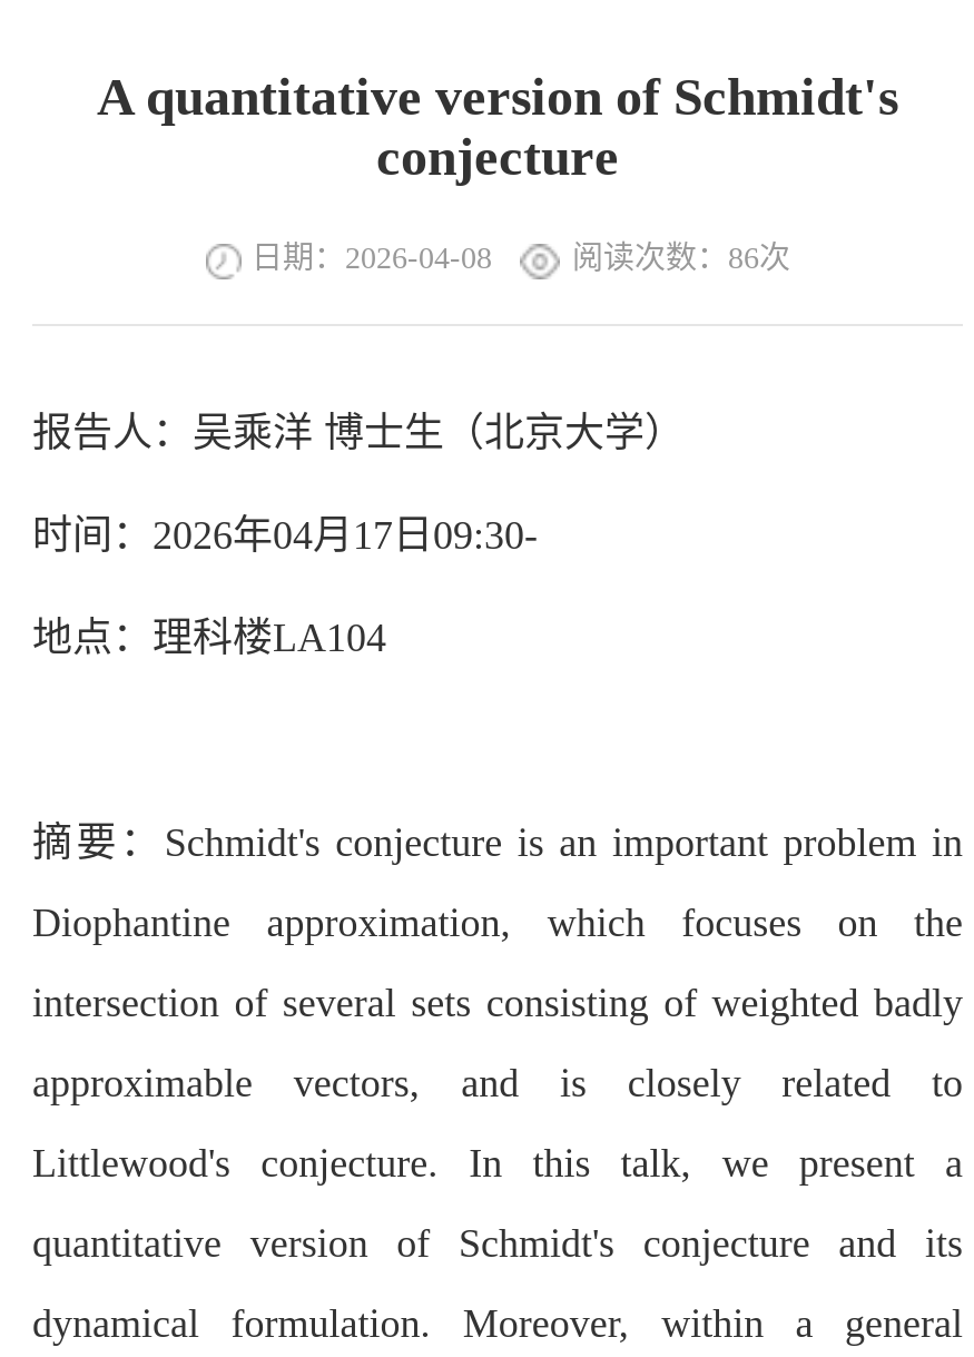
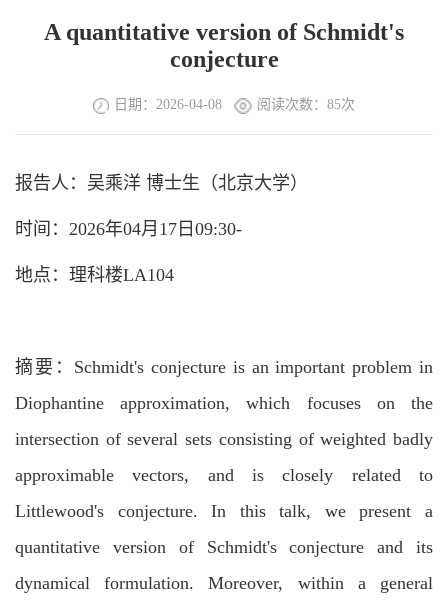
[572,242,790,276] 阅读次数：86次 -> [257,97,355,112] 阅读次数：85次

